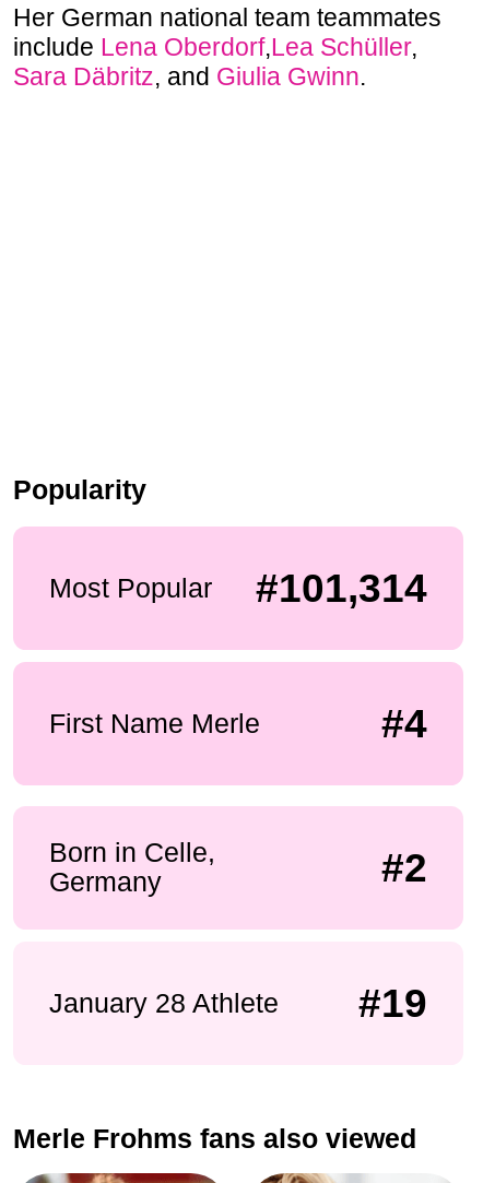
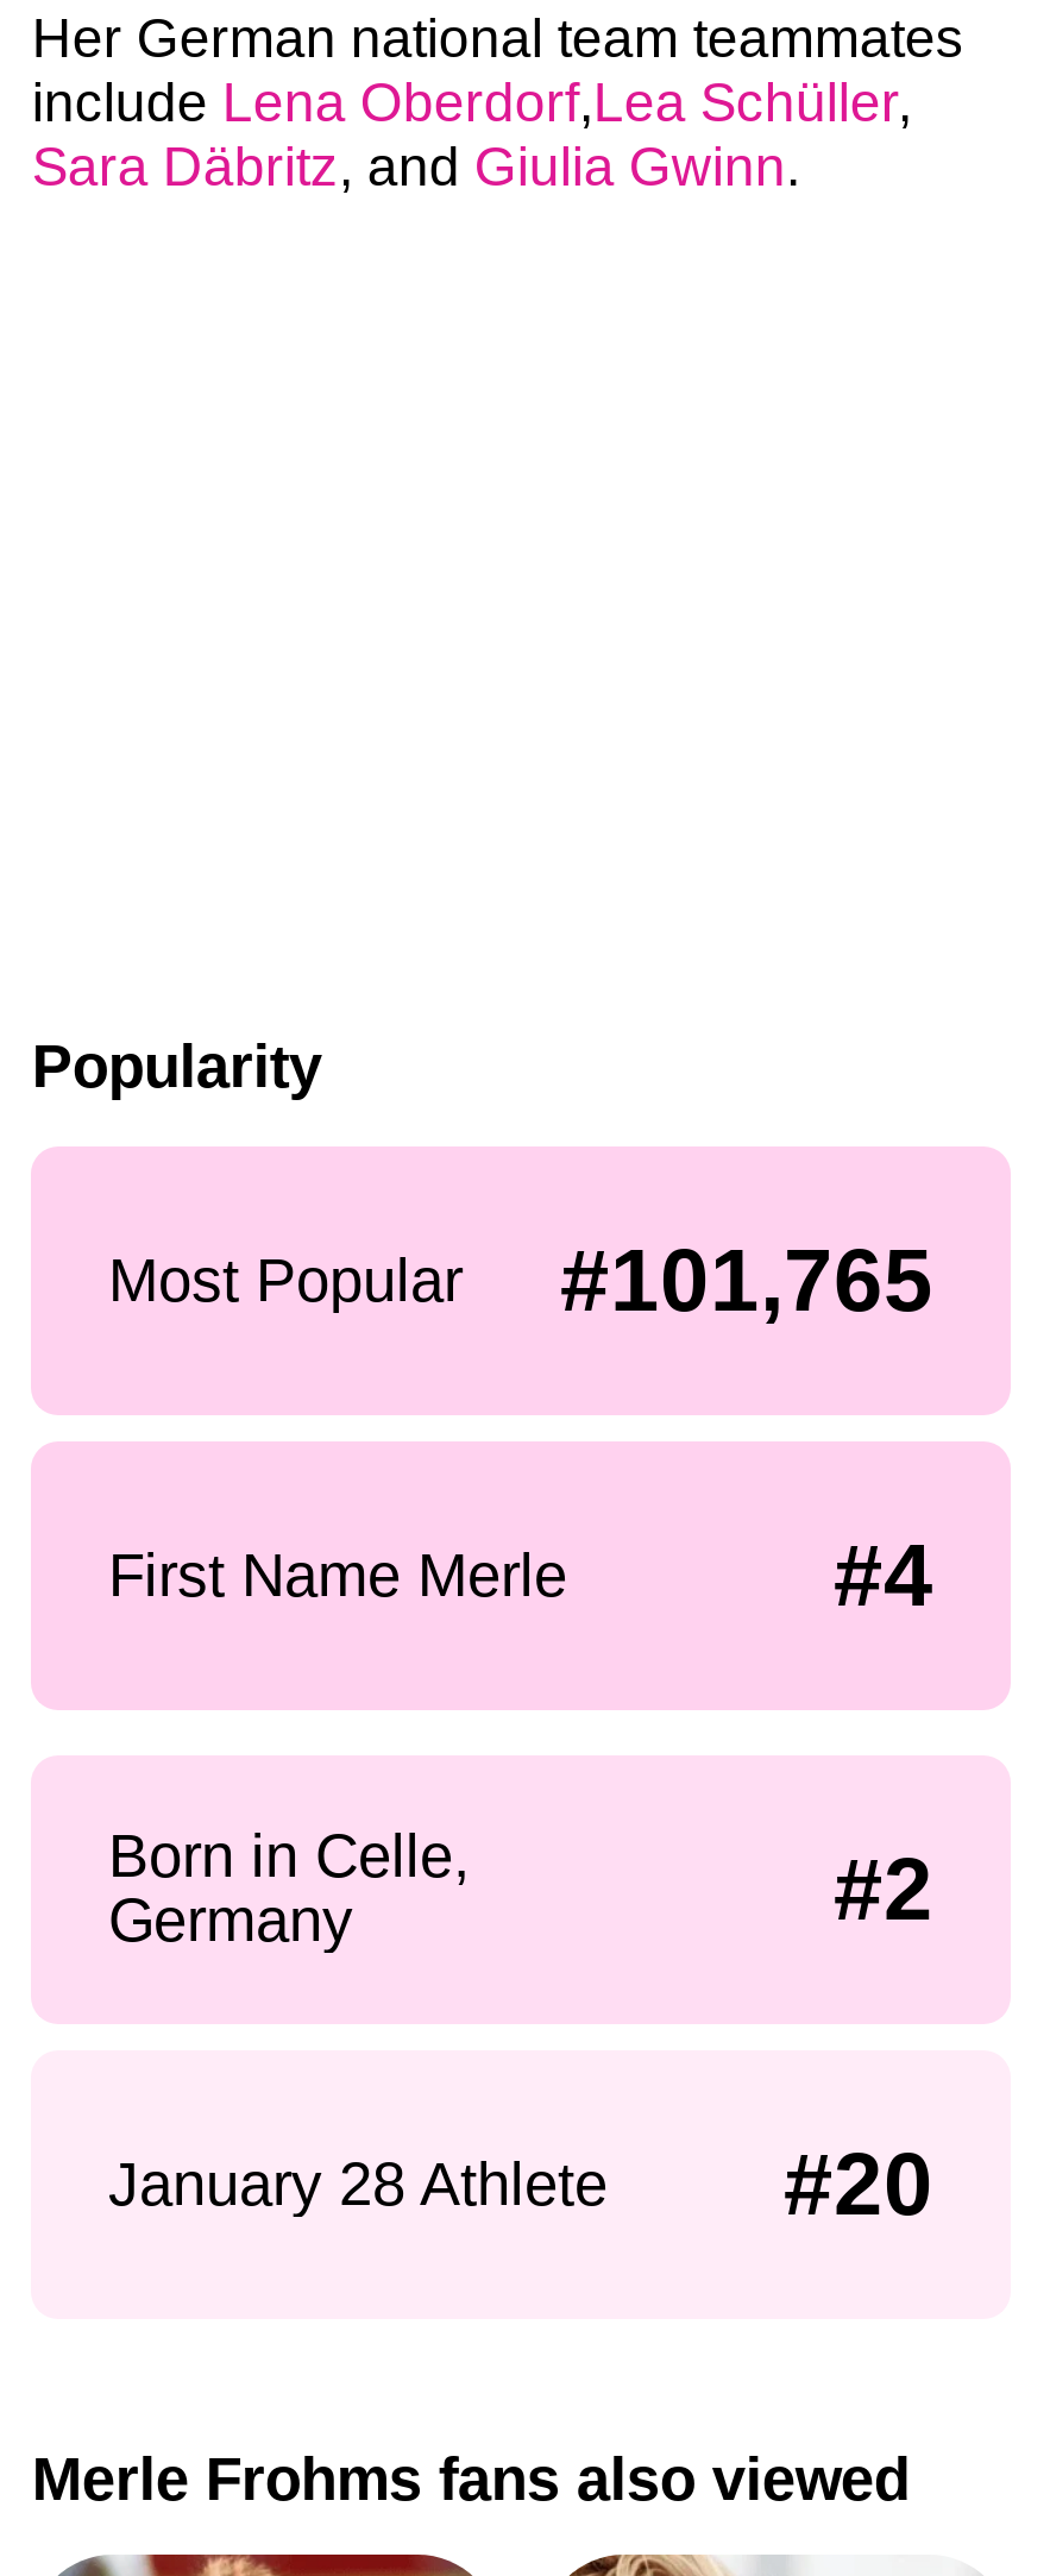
[49,566,428,611] Most Popular #101,314 -> [108,1232,933,1329] Most Popular #101,765
[359,981,428,1026] #19 -> [784,2137,933,2234] #20

